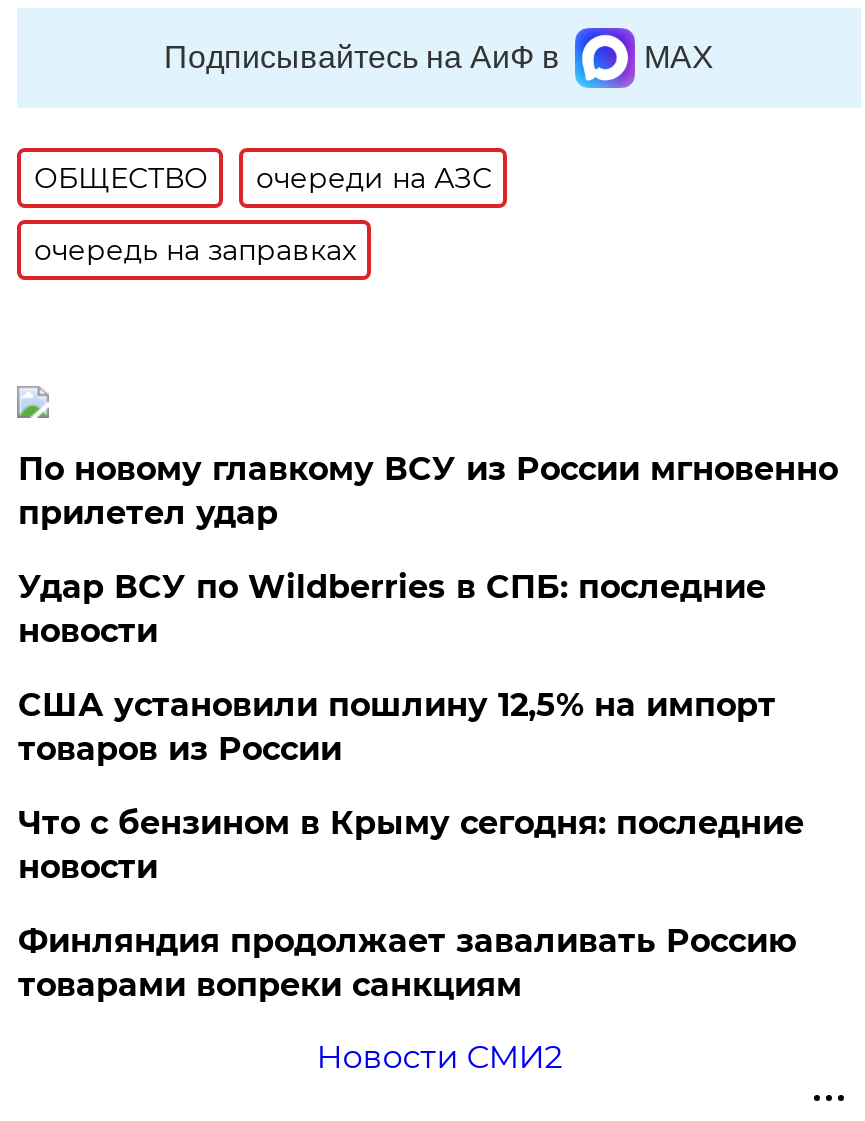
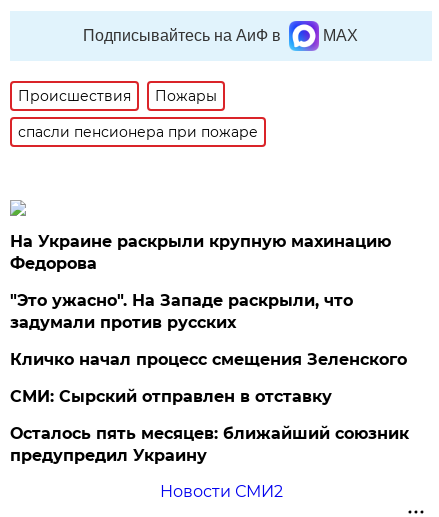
[34,159,492,195] ОБЩЕСТВО | очереди на АЗС -> [18,87,217,105] Происшествия | Пожары
[34,231,356,267] очередь на заправках -> [18,123,258,141] спасли пенсионера при пожаре
[18,449,838,531] По новому главкому ВСУ из России мгновенно | прилетел удар -> [10,232,391,273] На Украине раскрыли крупную махинацию | Федорова
[18,567,766,649] Удар ВСУ по Wildberries в СПБ: последние | новости -> [10,291,353,332] "Это ужасно". На Западе раскрыли, что | задумали против русских
[18,685,776,767] США установили пошлину 12,5% на импорт | товаров из России -> [10,350,407,369] Кличко начал процесс смещения Зеленского
[18,803,804,885] Что с бензином в Крыму сегодня: последние | новости -> [10,387,332,406] СМИ: Сырский отправлен в отставку
[18,921,796,1003] Финляндия продолжает заваливать Россию | товарами вопреки санкциям -> [10,424,409,465] Осталось пять месяцев: ближайший союзник | предупредил Украину

